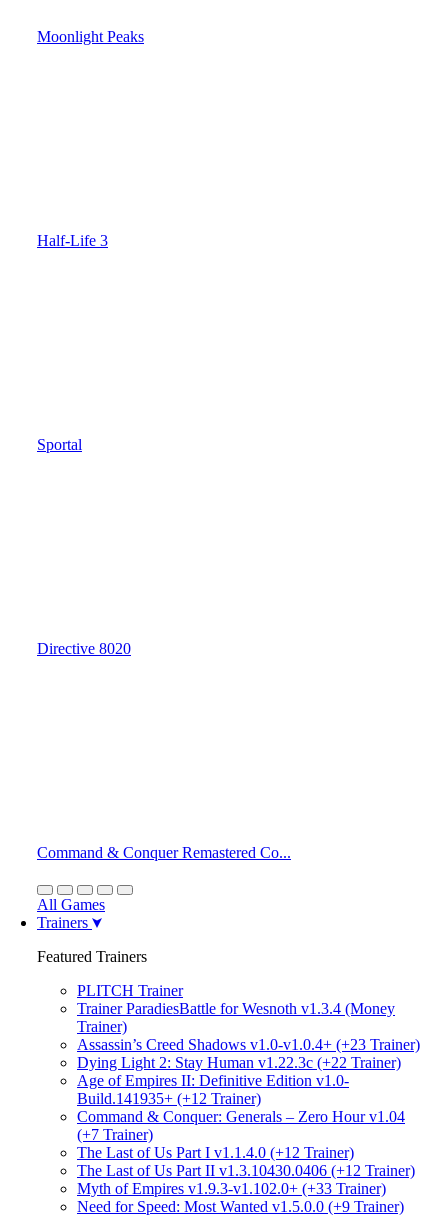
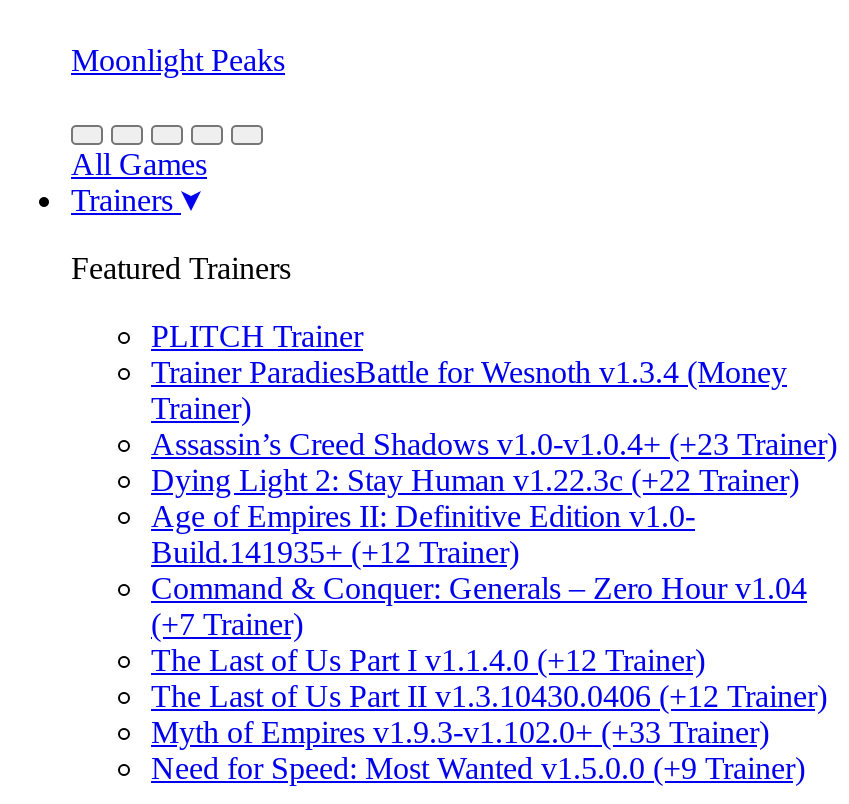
[37,232,108,249] Half-Life 3 -> none
[37,436,82,453] Sportal -> none
[37,640,131,657] Directive 8020 -> none
[37,844,291,861] Command & Conquer Remastered Co... -> none

